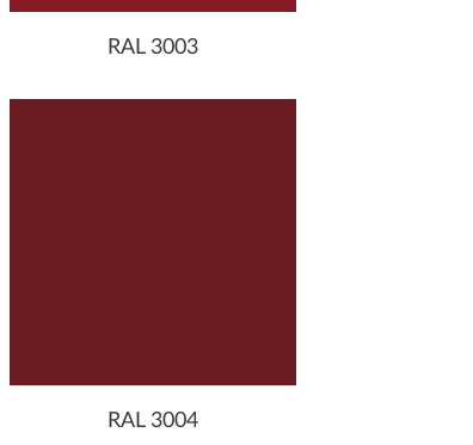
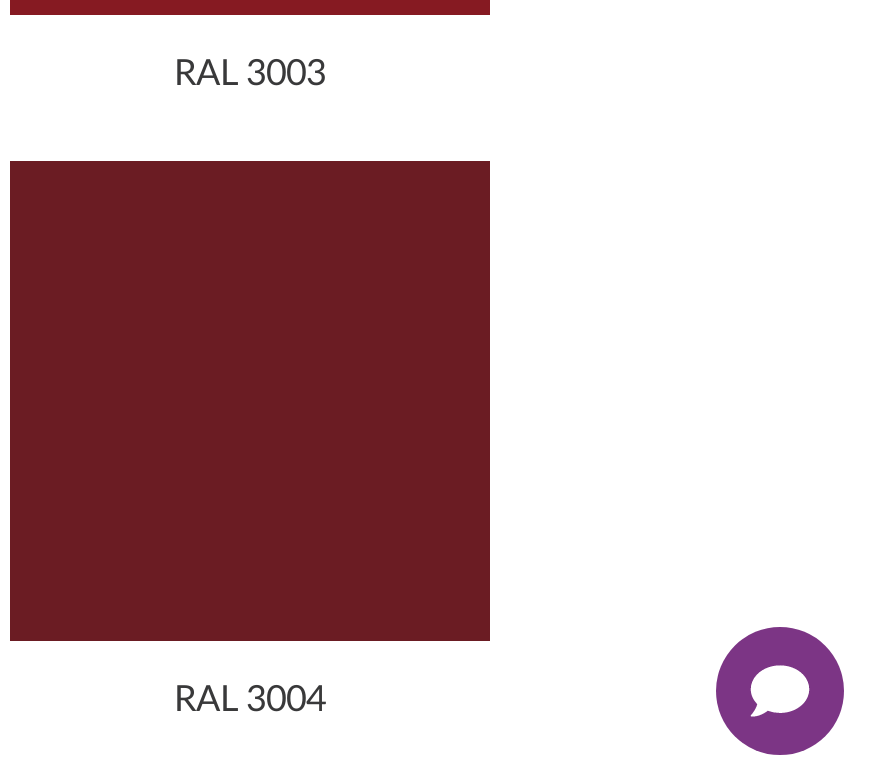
none -> [714,625,846,757] [image]

